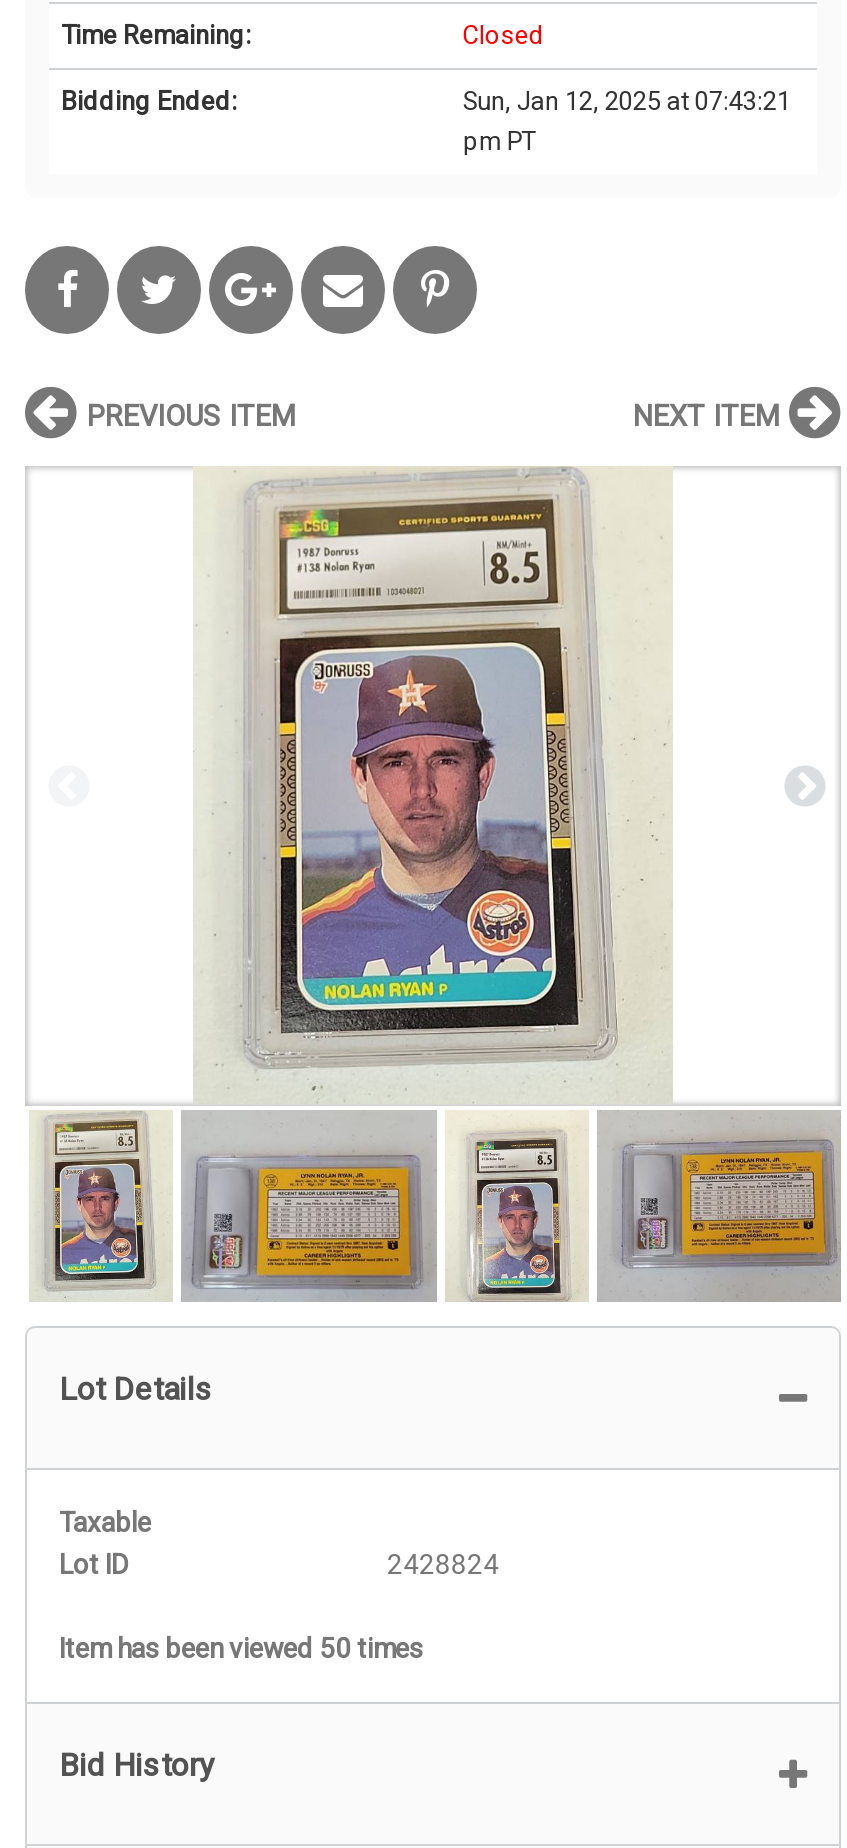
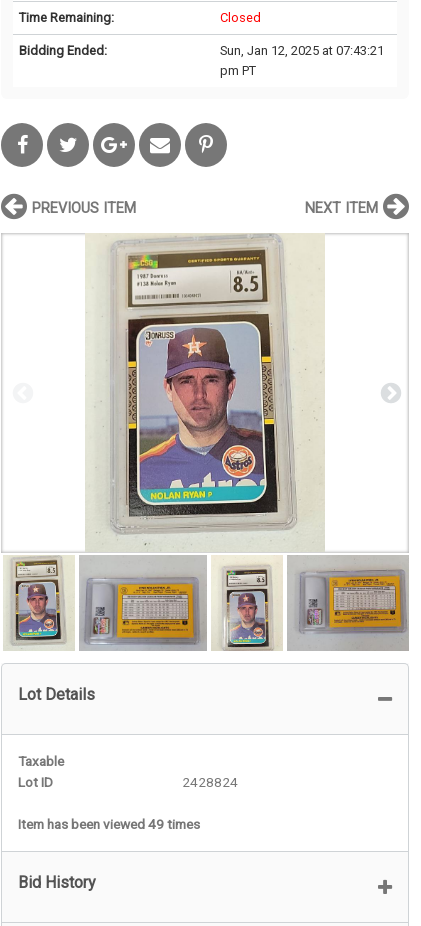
[59,1632,423,1664] Item has been viewed 50 times -> [18,816,200,832] Item has been viewed 49 times

